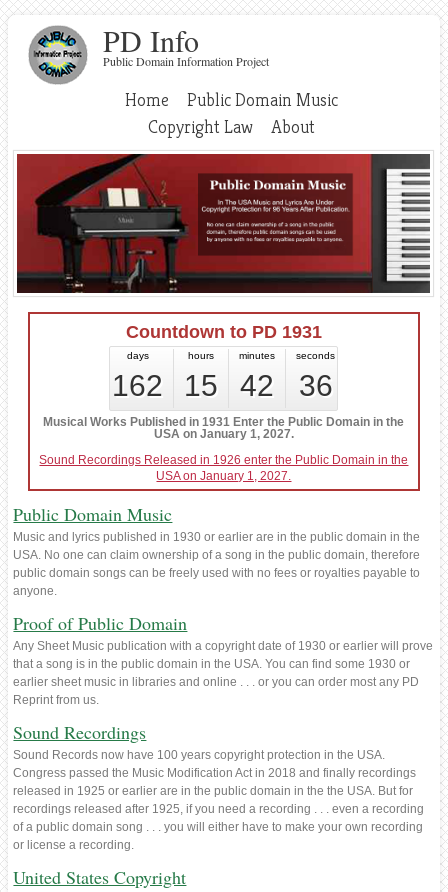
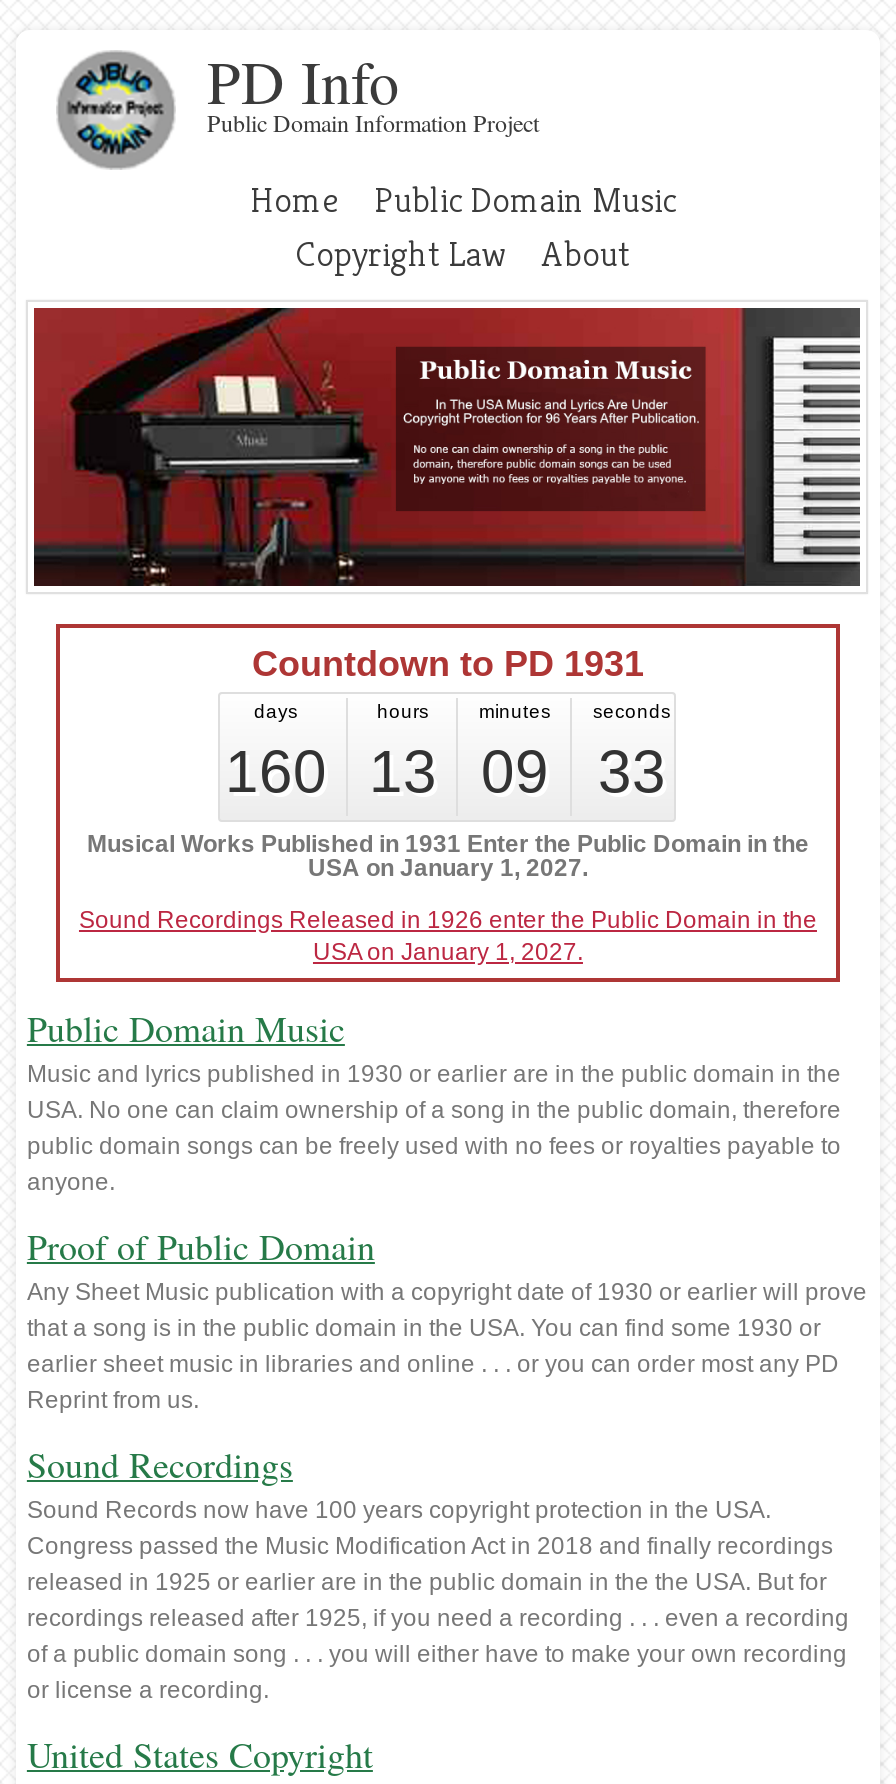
[112,369,163,402] 162 -> [225,739,327,805] 160
[184,369,218,402] 15 -> [369,739,437,805] 13
[240,369,274,402] 42 -> [481,739,549,805] 09
[299,369,333,402] 36 -> [598,739,666,805] 33

